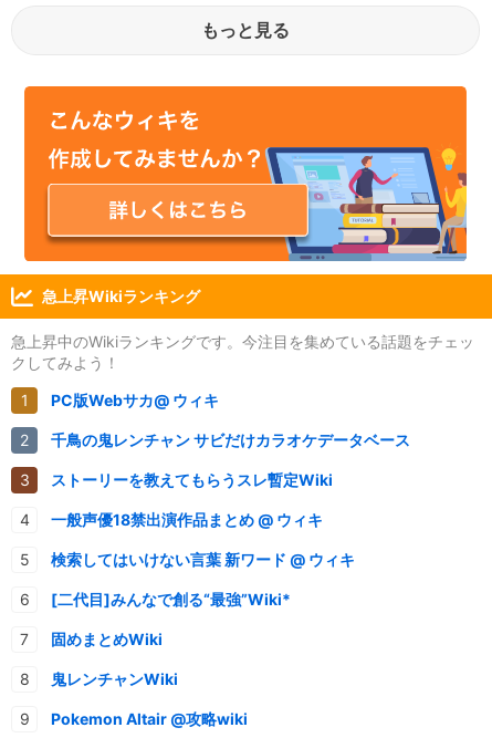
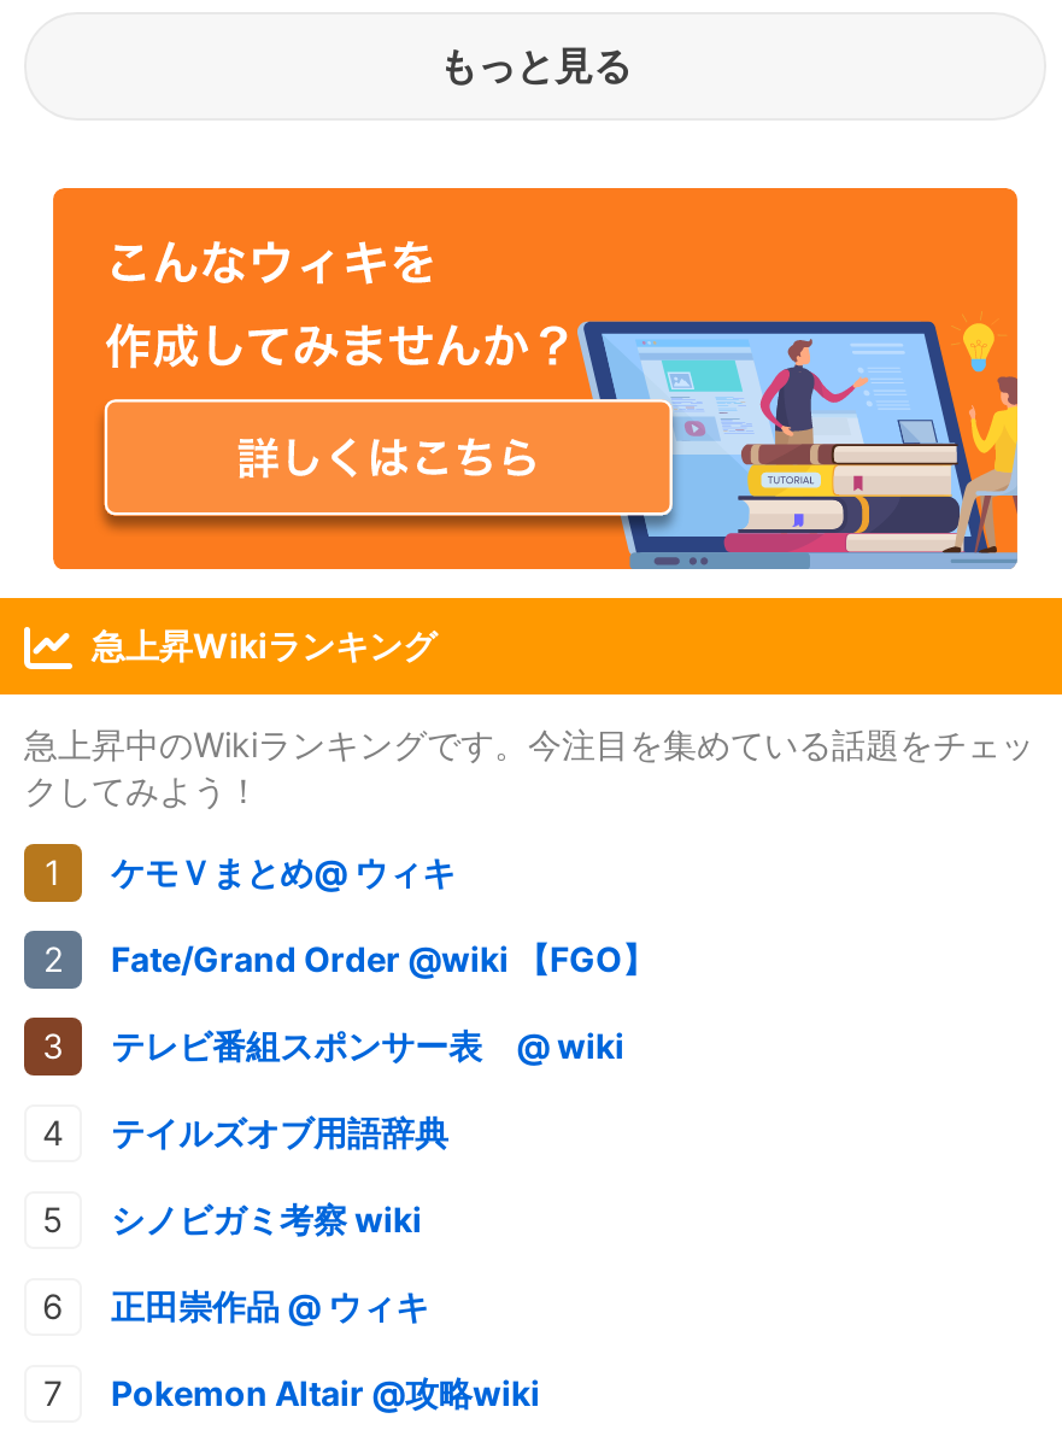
[51,390,410,688] PC版Webサカ@ ウィキ | 千鳥の鬼レンチャン サビだけカラオケデータベース | ストーリーを教えてもらうスレ暫定Wiki | 一般声優18禁出演作品まとめ @ ウィキ | 検索してはいけない言葉 新ワード @ ウィキ | [二代目]みんなで創る“最強”Wiki* | 固めまとめWiki | 鬼レンチャンWiki -> [111,851,656,1326] ケモＶまとめ@ ウィキ | Fate/Grand Order @wiki 【FGO】 | テレビ番組スポンサー表 @ wiki | テイルズオブ用語辞典 | シノビガミ考察 wiki | 正田崇作品 @ ウィキ

